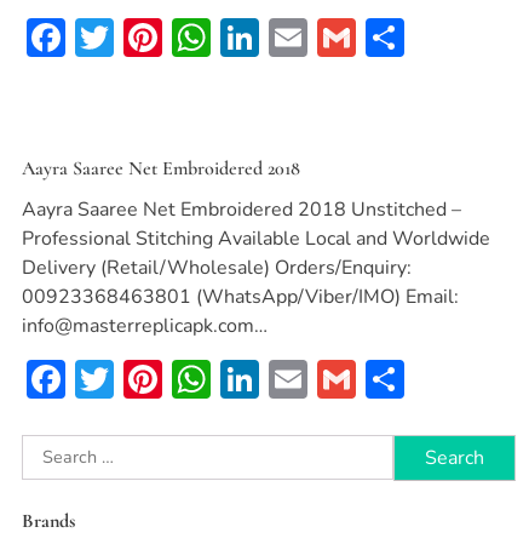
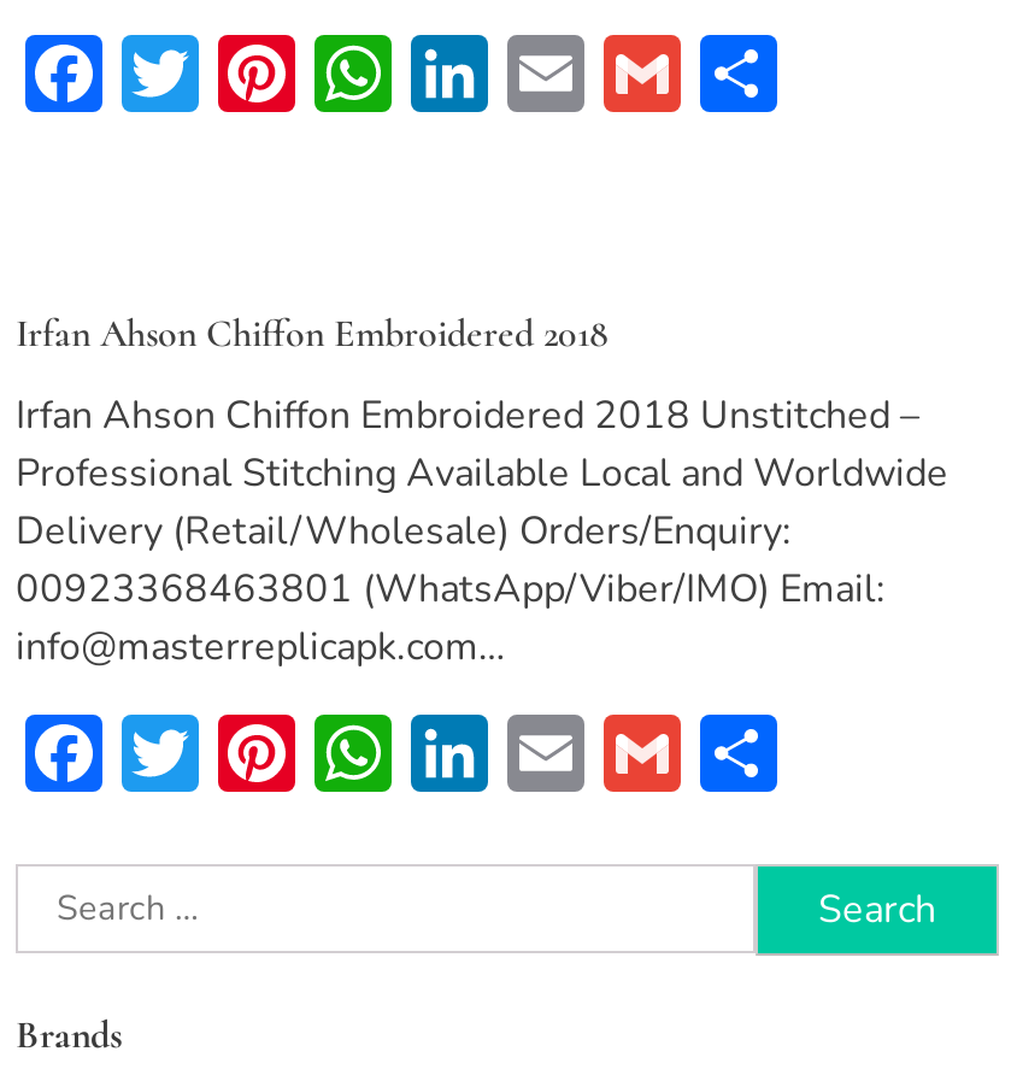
[22,156,300,180] Aayra Saaree Net Embroidered 2018 -> [16,309,609,357] Irfan Ahson Chiffon Embroidered 2018
[22,196,461,222] Aayra Saaree Net Embroidered 2018 Unstitched – -> [16,388,919,441] Irfan Ahson Chiffon Embroidered 2018 Unstitched –

